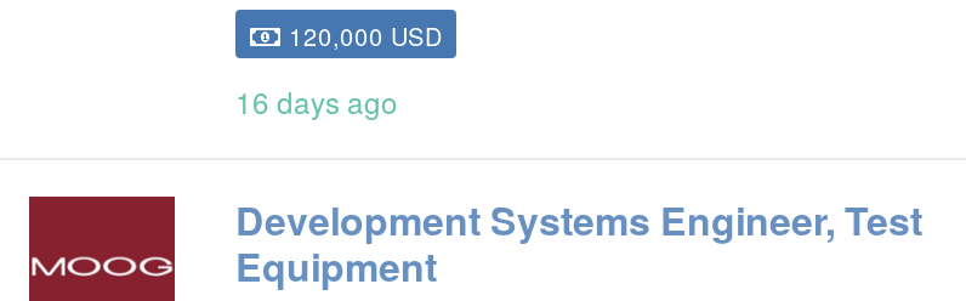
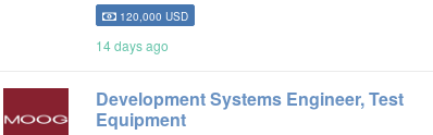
[235,80,398,121] 16 days ago -> [96,36,169,54] 14 days ago

